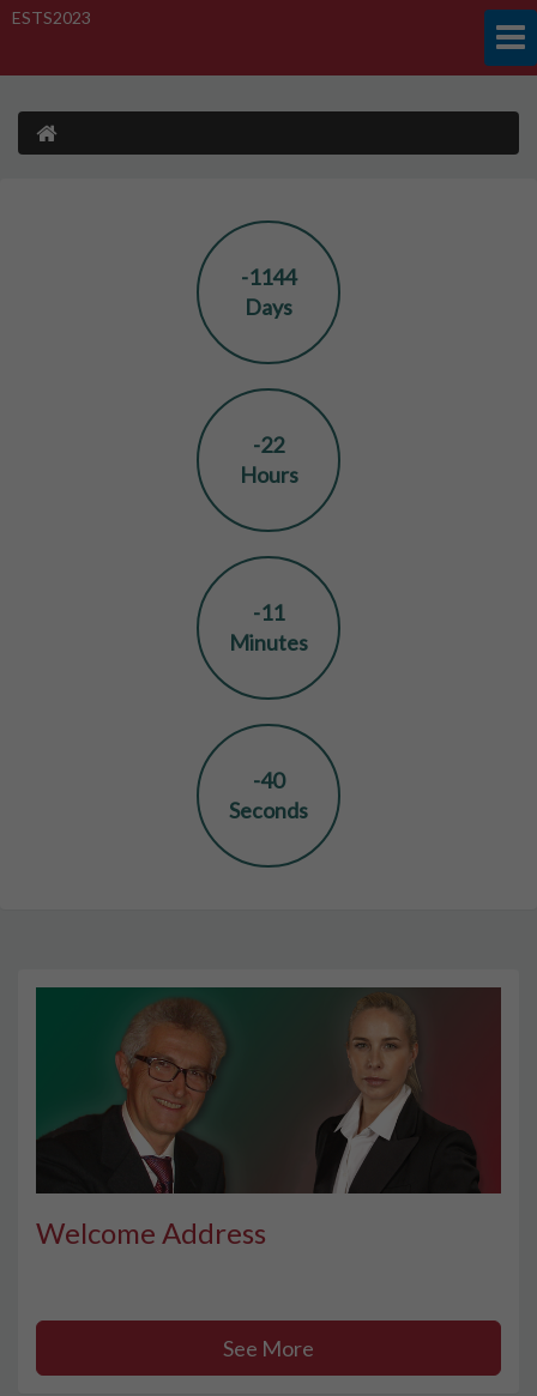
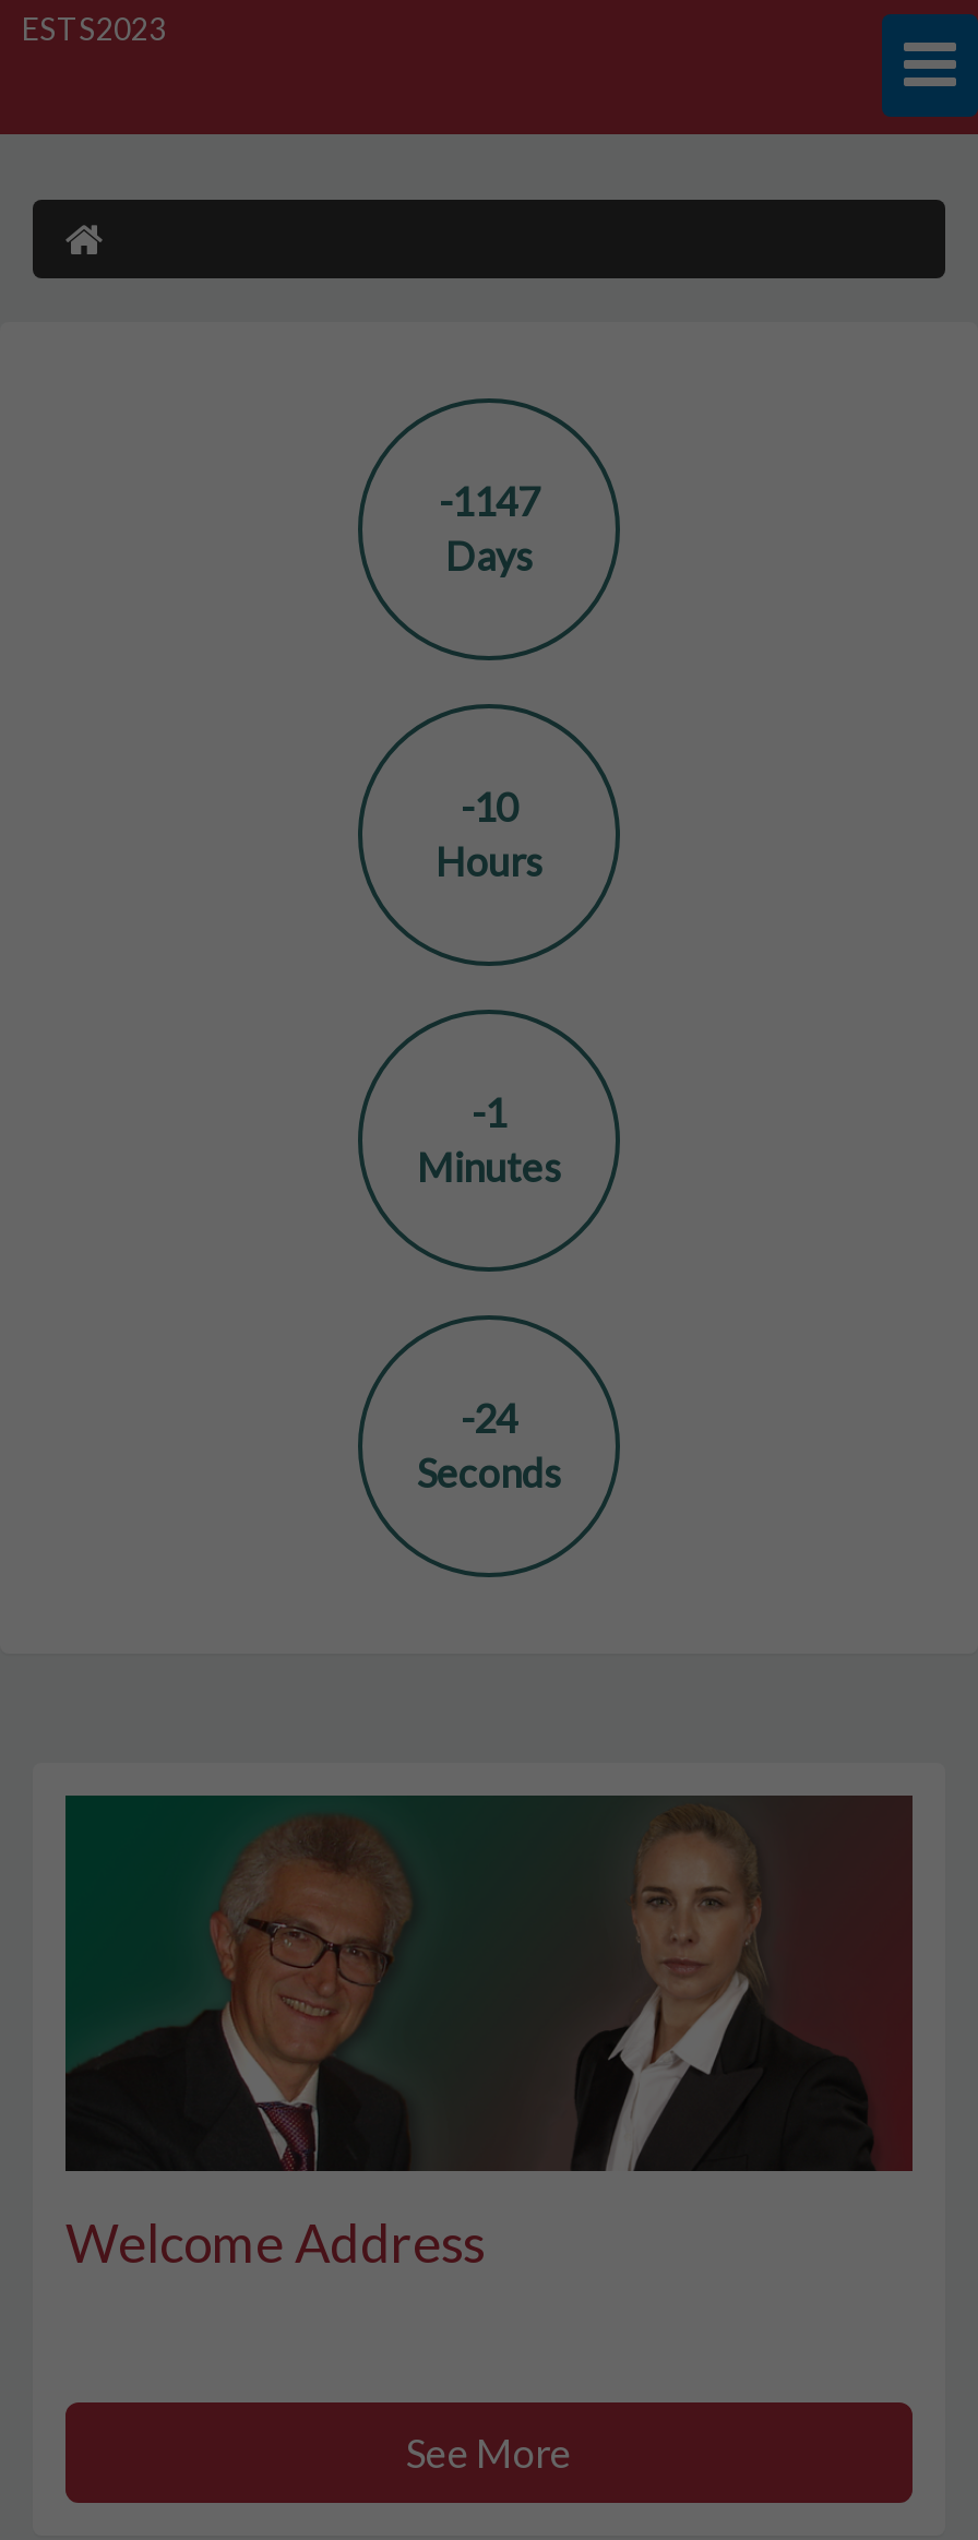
[241,264,296,290] -1144 -> [439,477,539,525] -1147
[253,431,284,458] -22 -> [461,783,517,831] -10
[253,599,284,626] -11 -> [472,1088,506,1136] -1
[253,767,284,793] -40 -> [461,1394,517,1442] -24

